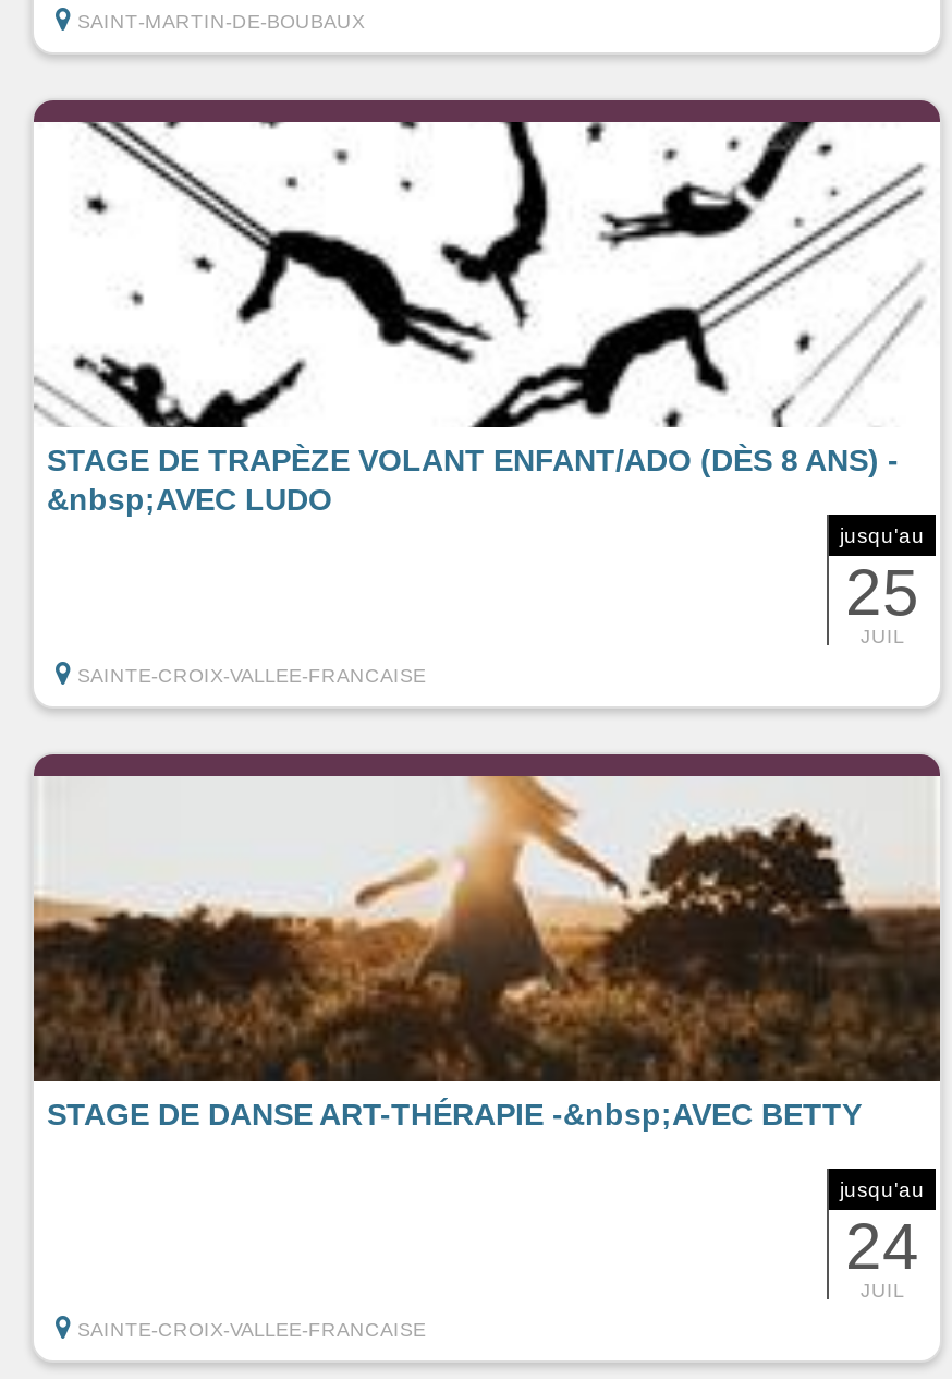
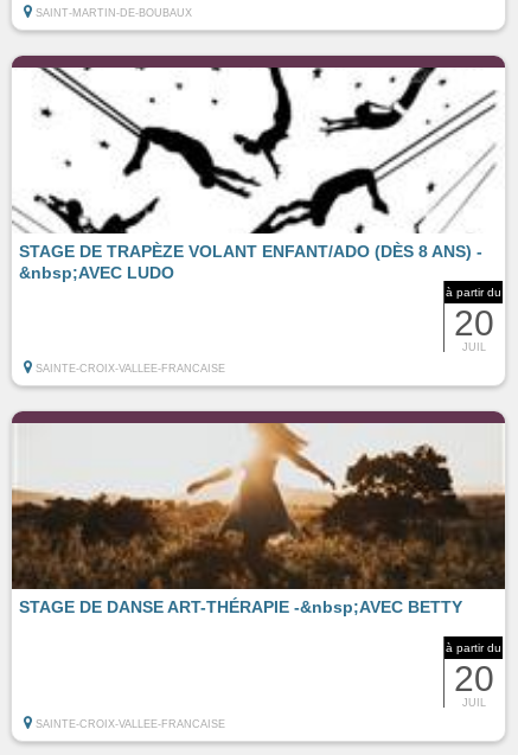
[840,523,925,627] jusqu'au | 25 -> [446,285,501,342] à partir du | 20
[840,1177,925,1282] jusqu'au | 24 -> [446,641,501,698] à partir du | 20

